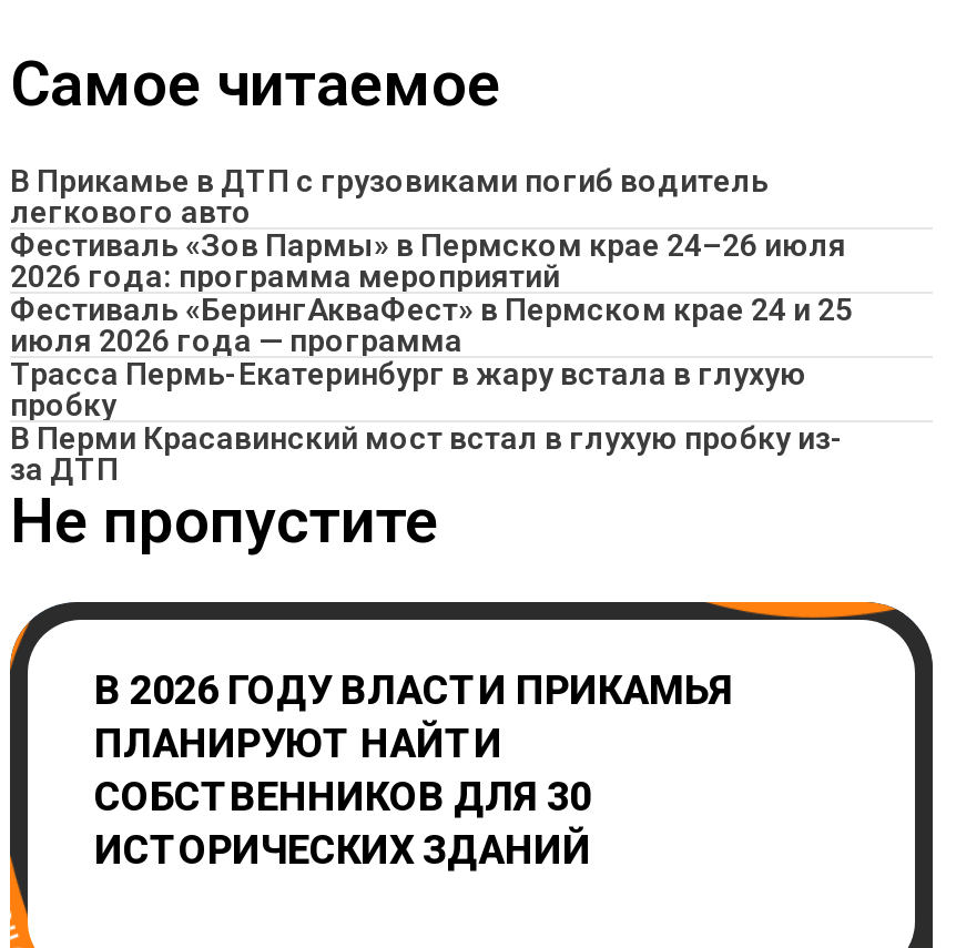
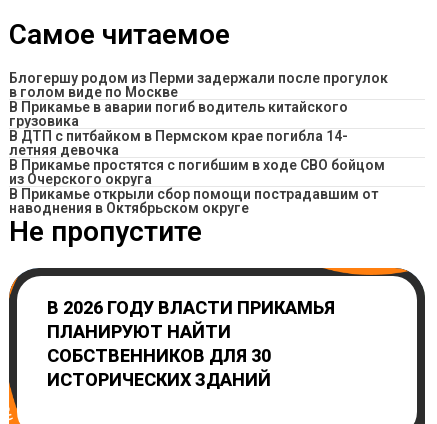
[10,164,853,488] В Прикамье в ДТП с грузовиками погиб водитель | легкового авто | Фестиваль «Зов Пармы» в Пермском крае 24–26 июля | 2026 года: программа мероприятий | Фестиваль «БерингАкваФест» в Пермском крае 24 и 25 | июля 2026 года — программа | Трасса Пермь-Екатеринбург в жару встала в глухую | пробку | В Перми Красавинский мост встал в глухую пробку из- | за ДТП -> [9,70,388,216] Блогершу родом из Перми задержали после прогулок | в голом виде по Москве | В Прикамье в аварии погиб водитель китайского | грузовика | В ДТП с питбайком в Пермском крае погибла 14- | летняя девочка | В Прикамье простятся с погибшим в ходе СВО бойцом | из Очерского округа | В Прикамье открыли сбор помощи пострадавшим от | наводнения в Октябрьском округе

